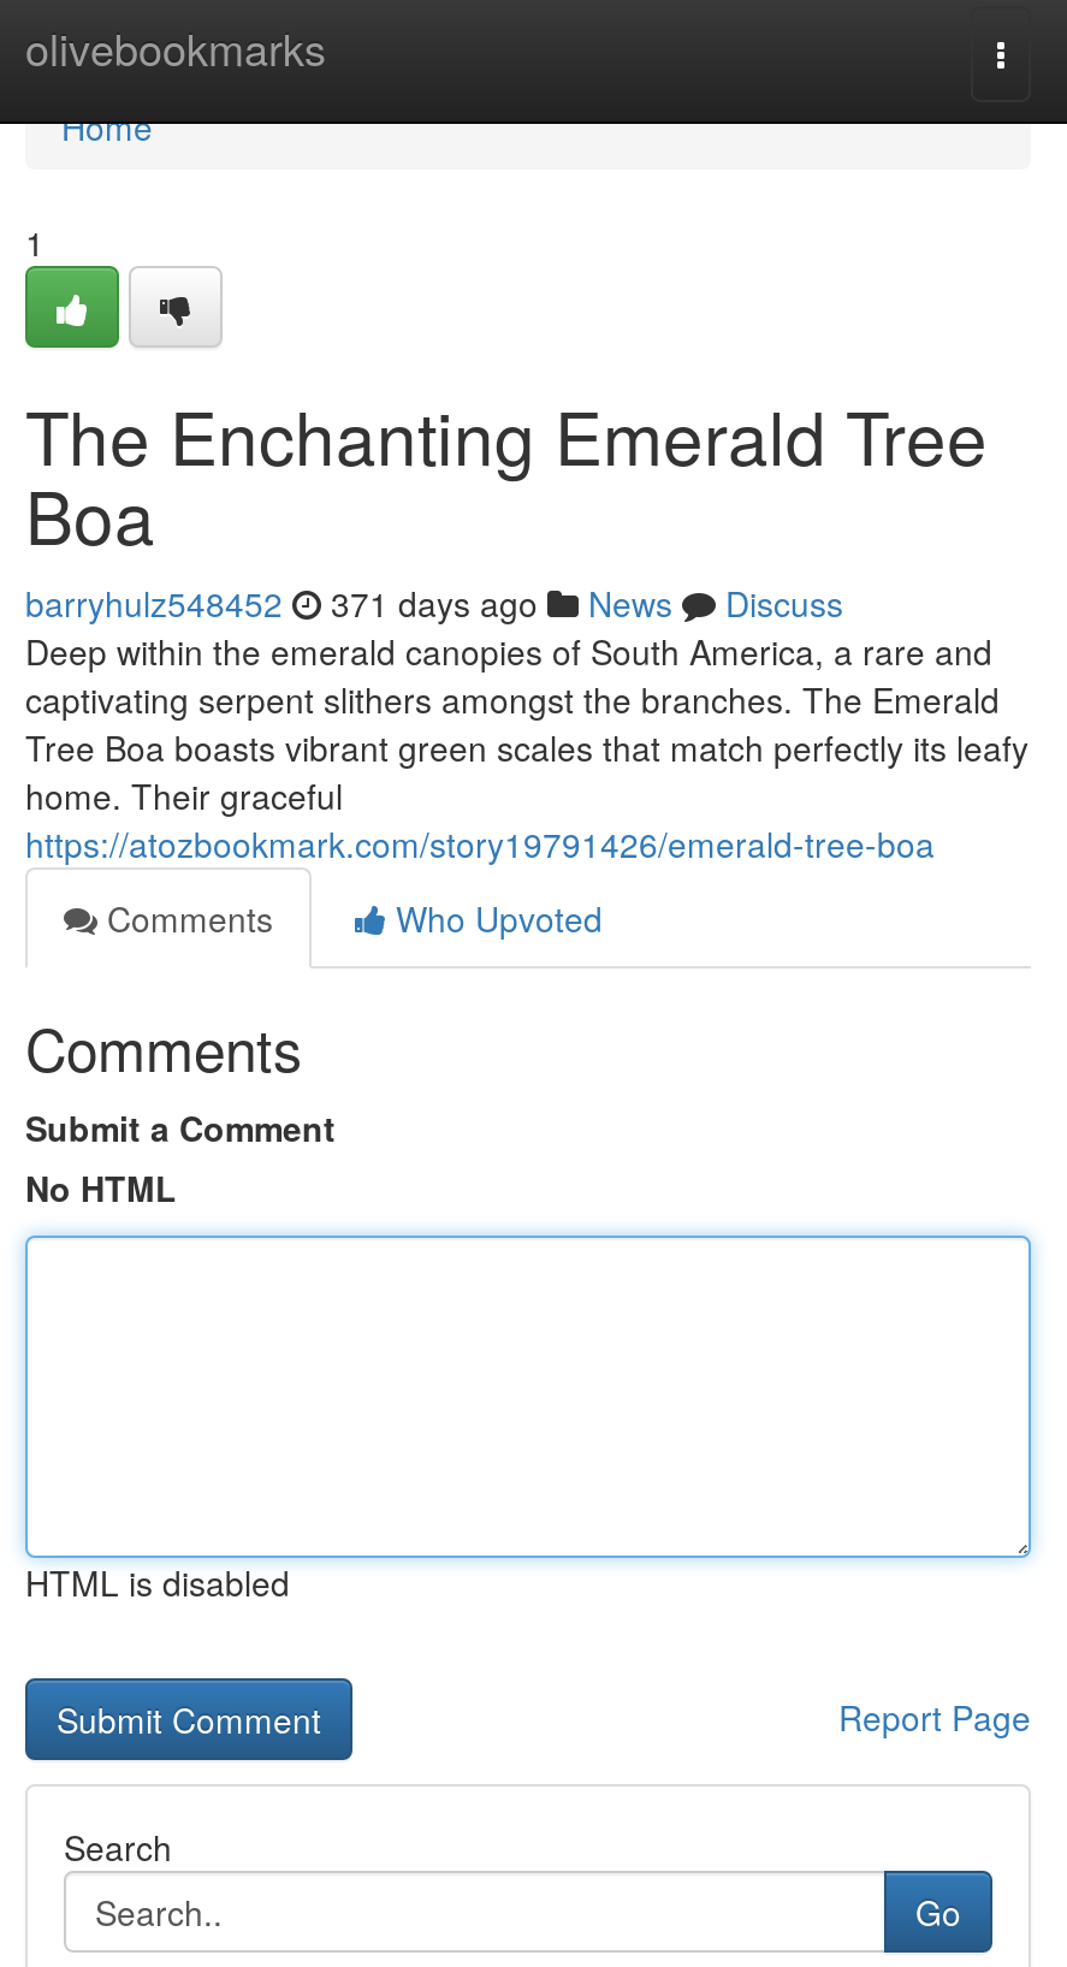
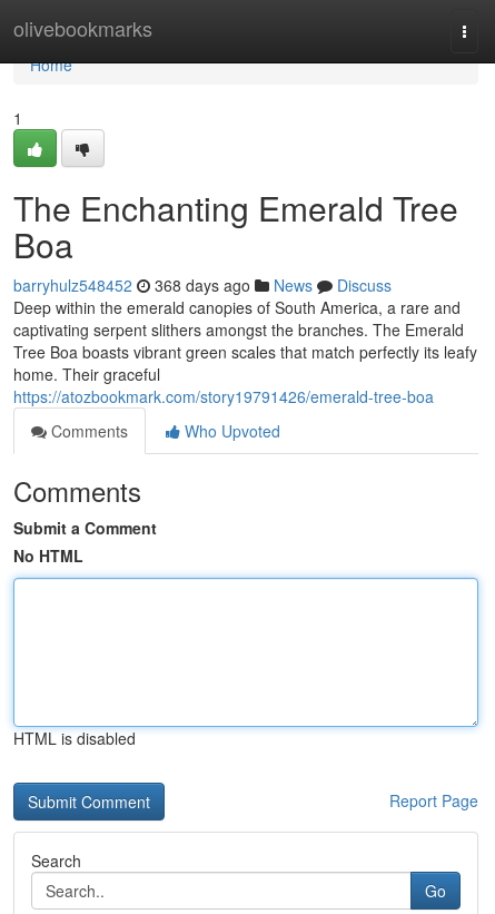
[25,579,843,627] barryhulz548452 371 days ago News Discuss -> [13,274,392,296] barryhulz548452 368 days ago News Discuss

